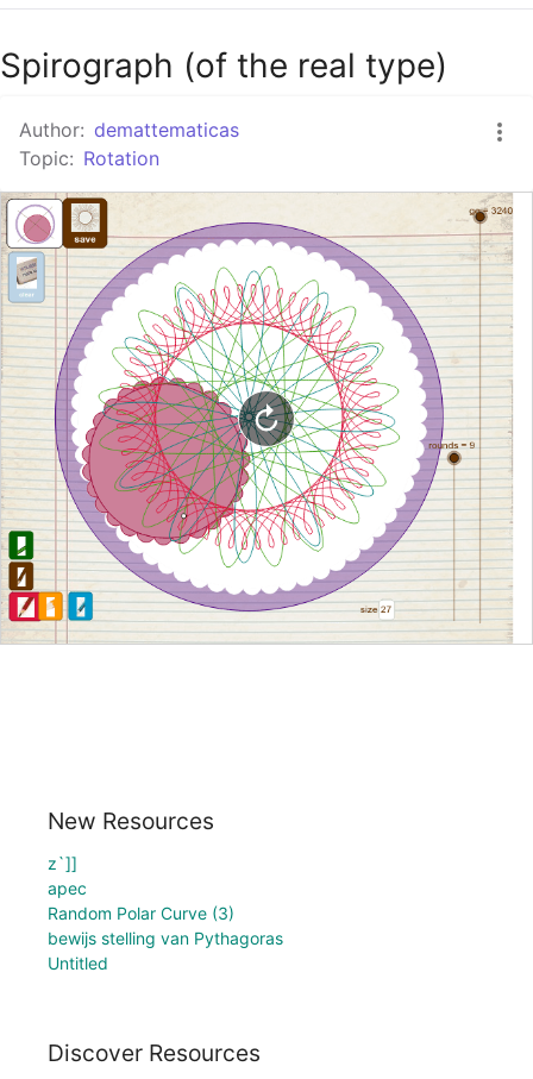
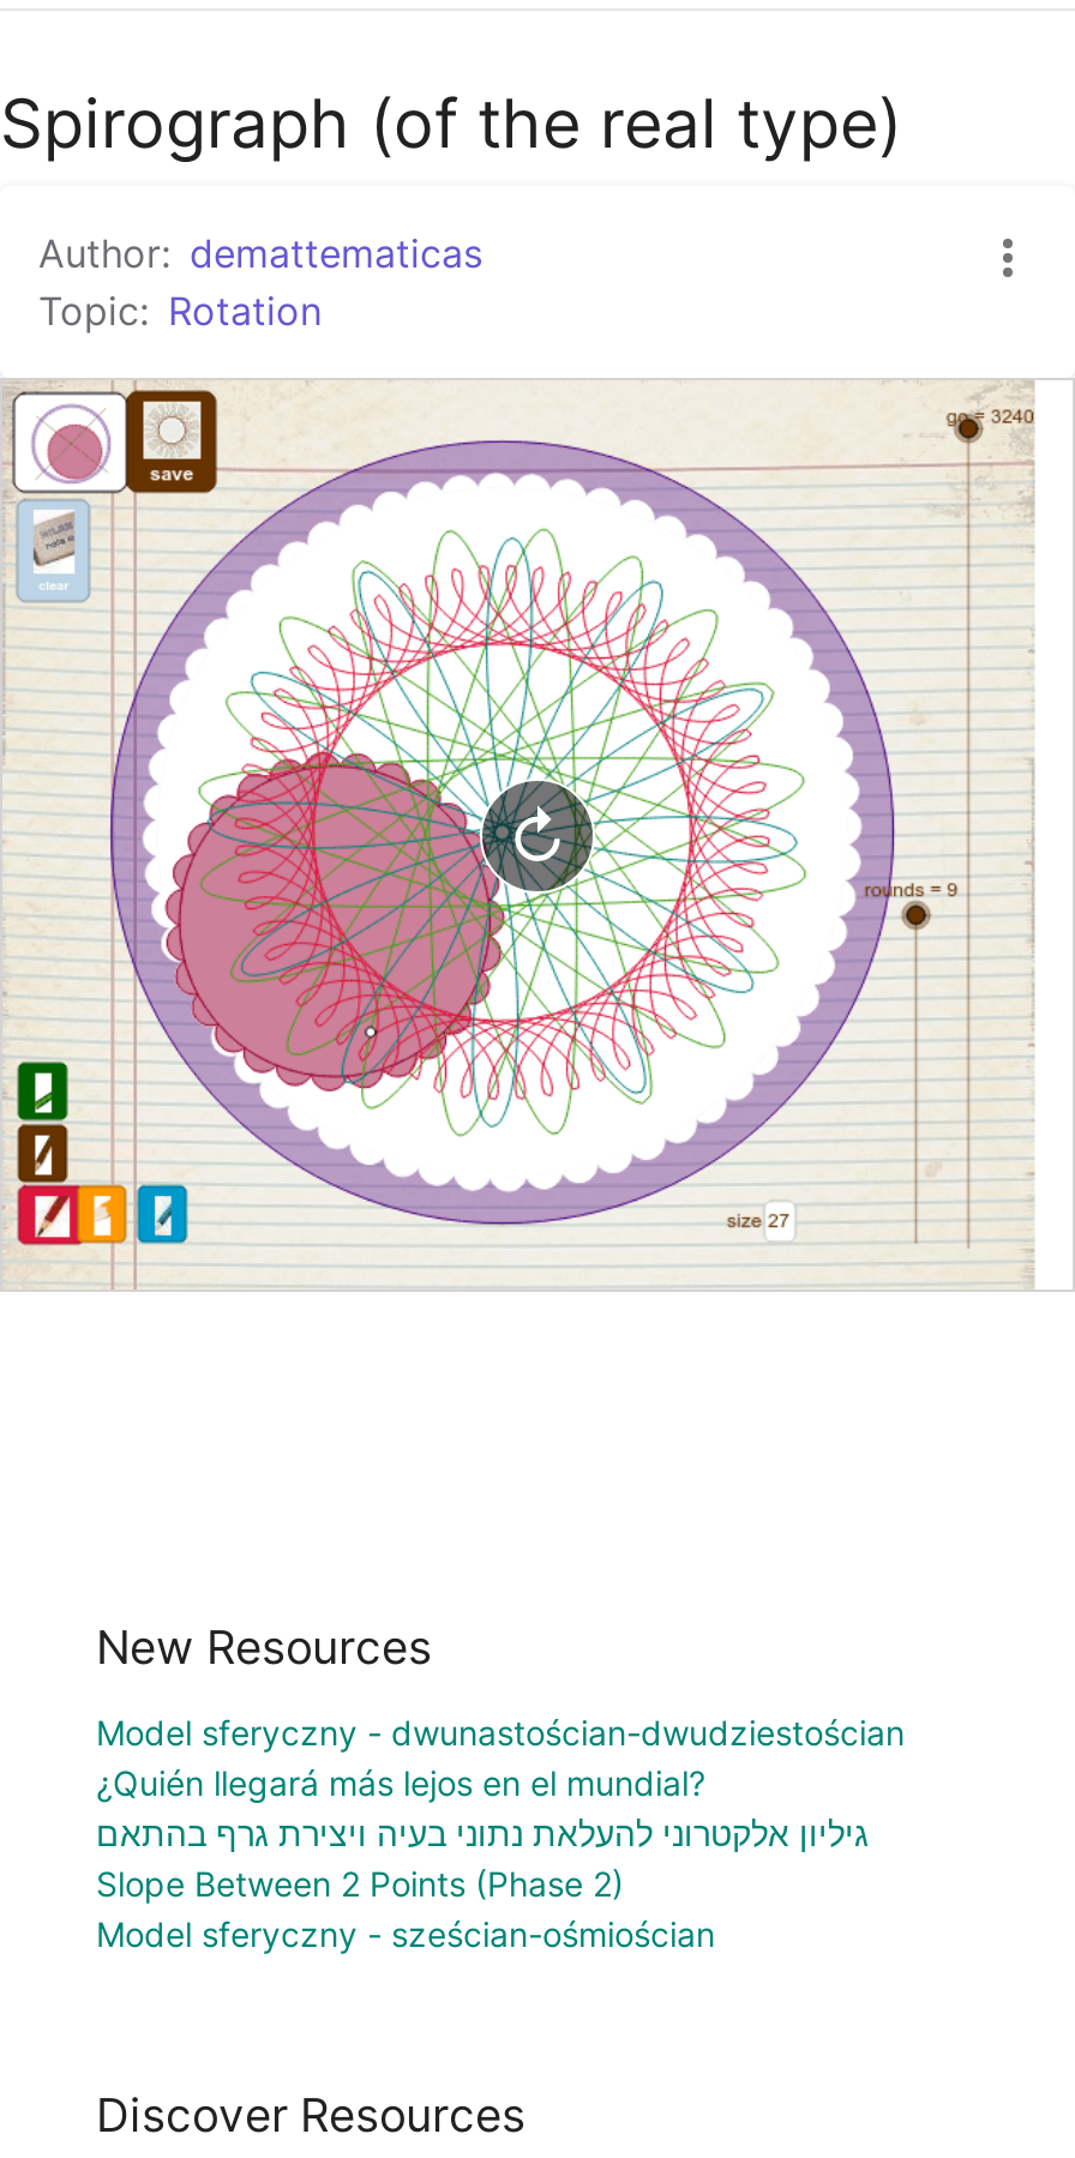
[48,853,283,973] z`]] | apec | Random Polar Curve (3) | bewijs stelling van Pythagoras | Untitled -> [96,1711,905,1954] Model sferyczny - dwunastościan-dwudziestościan | ¿Quién llegará más lejos en el mundial? | גיליון אלקטרוני להעלאת נתוני בעיה ויצירת גרף בהתאם | Slope Between 2 Points (Phase 2) | Model sferyczny - sześcian-ośmiościan

